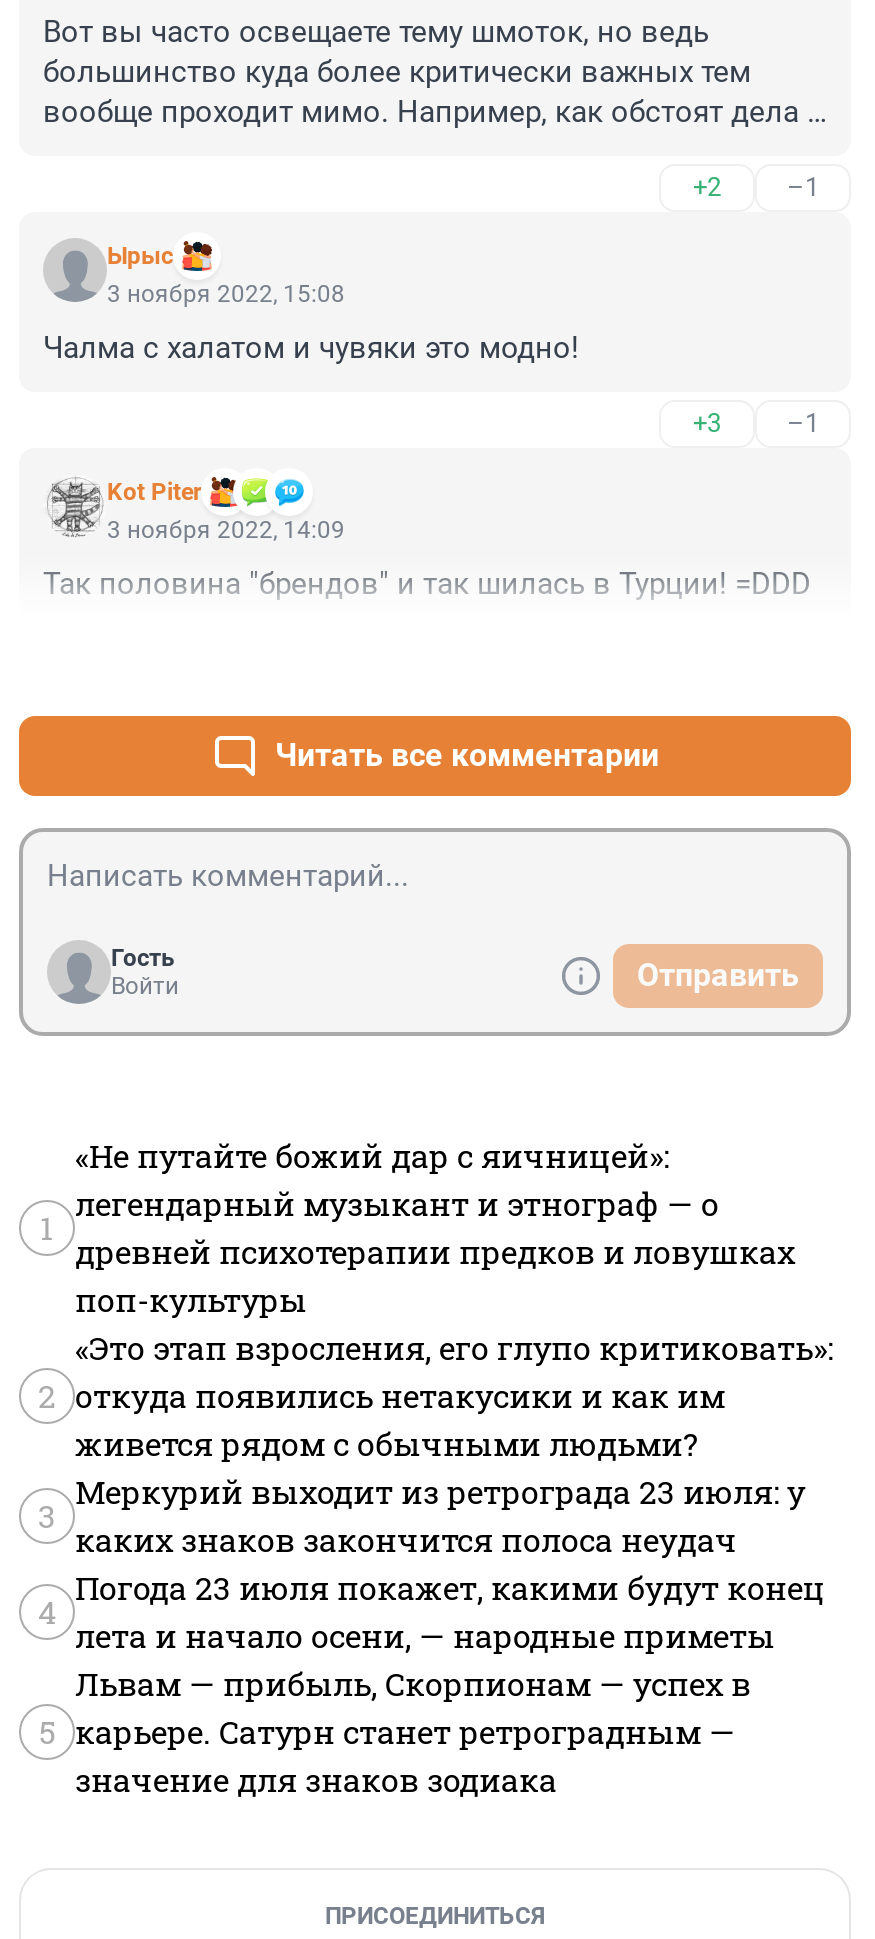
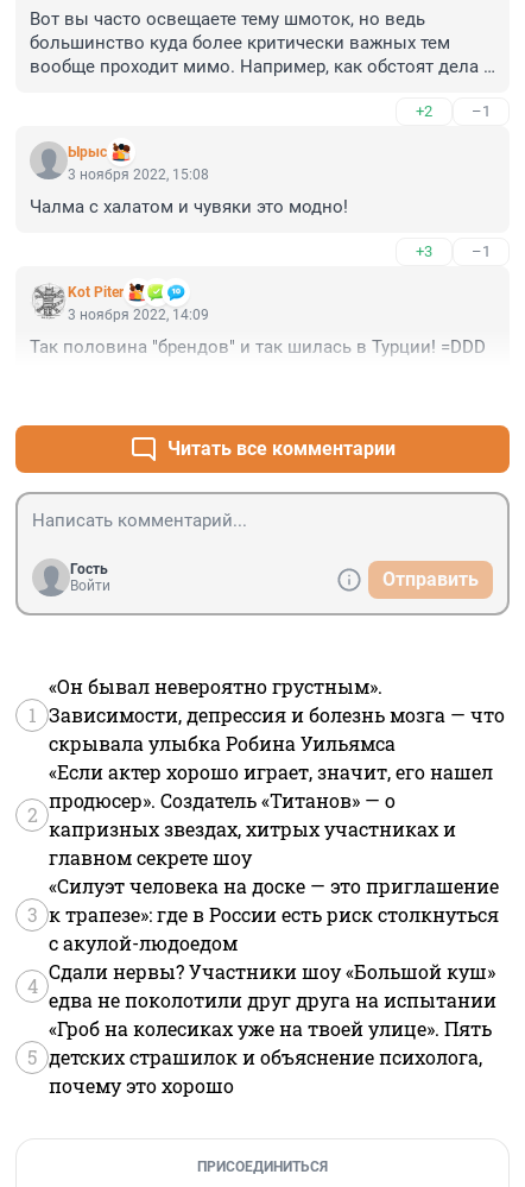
[75,1134,795,1320] «Не путайте божий дар с яичницей»: | легендарный музыкант и этнограф — о | древней психотерапии предков и ловушках | поп-культуры -> [49,674,505,756] «Он бывал невероятно грустным». | Зависимости, депрессия и болезнь мозга — что | скрывала улыбка Робина Уильямса
[75,1326,833,1464] «Это этап взросления, его глупо критиковать»: | откуда появились нетакусики и как им | живется рядом с обычными людьми? -> [49,759,493,870] «Если актер хорошо играет, значит, его нашел | продюсер». Создатель «Титанов» — о | капризных звездах, хитрых участниках и | главном секрете шоу
[75,1470,805,1560] Меркурий выходит из ретрограда 23 июля: у | каких знаков закончится полоса неудач -> [49,873,499,955] «Силуэт человека на доске — это приглашение | к трапезе»: где в России есть риск столкнуться | с акулой-людоедом
[75,1566,825,1656] Погода 23 июля покажет, какими будут конец | лета и начало осени, — народные приметы -> [49,959,496,1012] Сдали нервы? Участники шоу «Большой куш» | едва не поколотили друг друга на испытании
[75,1662,751,1800] Львам — прибыль, Скорпионам — успех в | карьере. Сатурн станет ретроградным — | значение для знаков зодиака -> [49,1016,492,1098] «Гроб на колесиках уже на твоей улице». Пять | детских страшилок и объяснение психолога, | почему это хорошо

